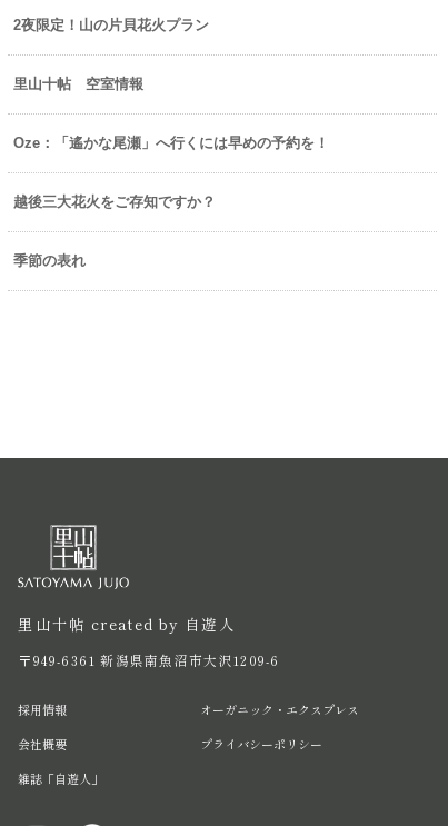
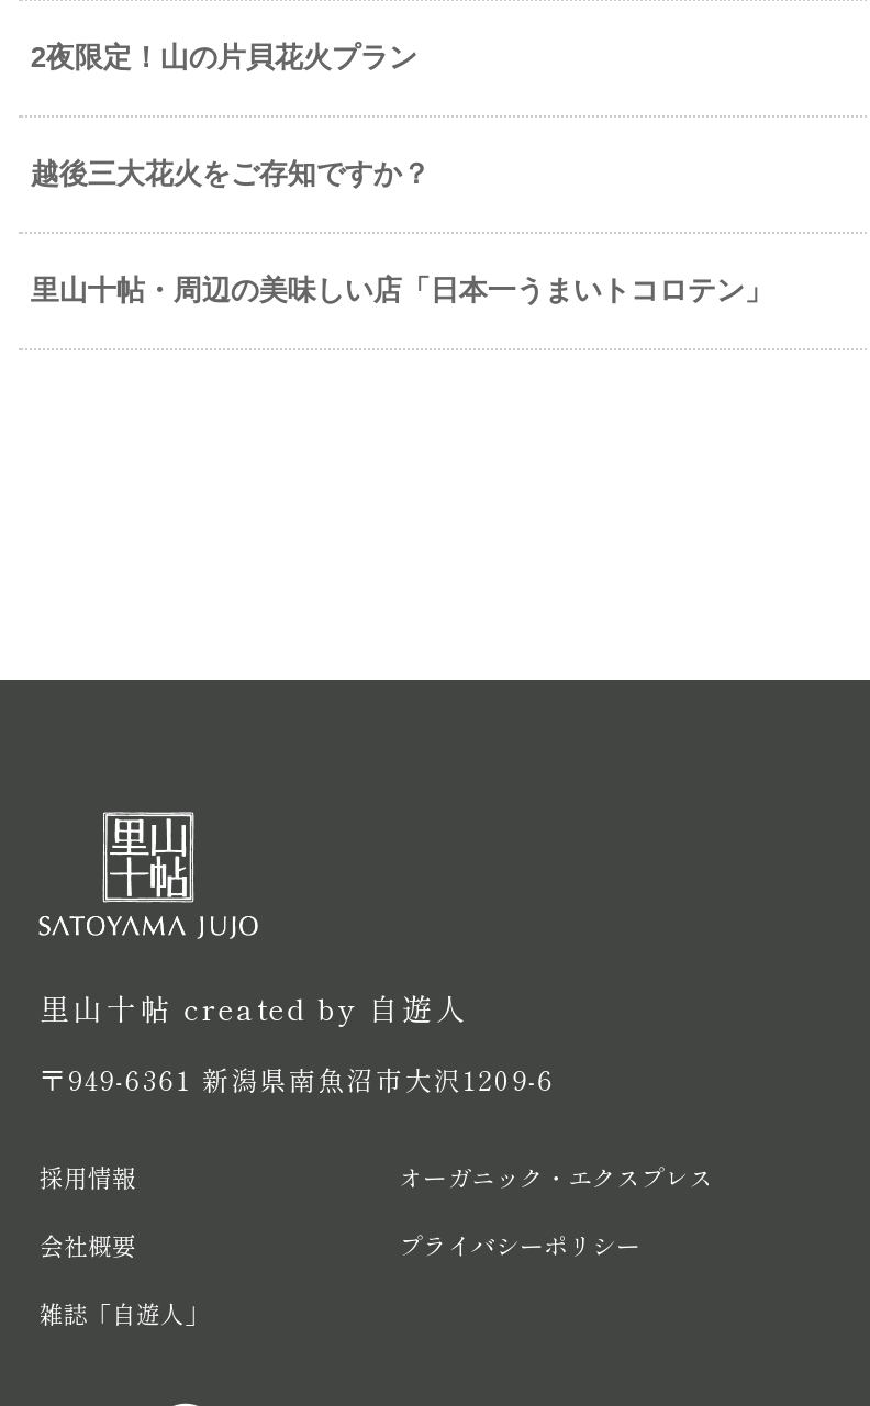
[14,76,144,92] 里山十帖 空室情報 -> none
[14,135,329,151] Oze：「遙かな尾瀬」へ行くには早めの予約を！ -> none
[14,252,86,269] 季節の表れ -> [31,272,773,305] 里山十帖・周辺の美味しい店「日本一うまいトコロテン」

